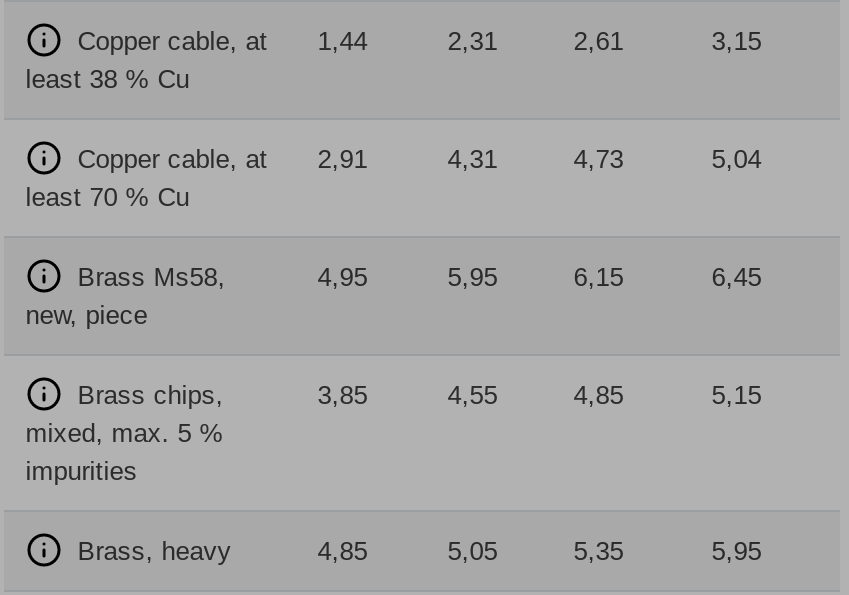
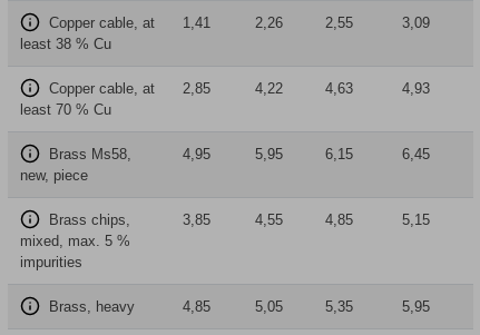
[78,25,368,55] Copper cable, at 1,44 -> [49,14,210,31] Copper cable, at 1,41
[448,25,498,55] 2,31 -> [255,14,283,31] 2,26
[574,25,624,55] 2,61 -> [325,14,353,31] 2,55
[712,25,762,55] 3,15 -> [402,14,430,31] 3,09
[78,143,368,173] Copper cable, at 2,91 -> [49,80,210,96] Copper cable, at 2,85
[448,143,498,173] 4,31 -> [255,80,283,96] 4,22
[574,143,624,173] 4,73 -> [325,80,353,96] 4,63
[712,143,762,173] 5,04 -> [402,80,430,96] 4,93

